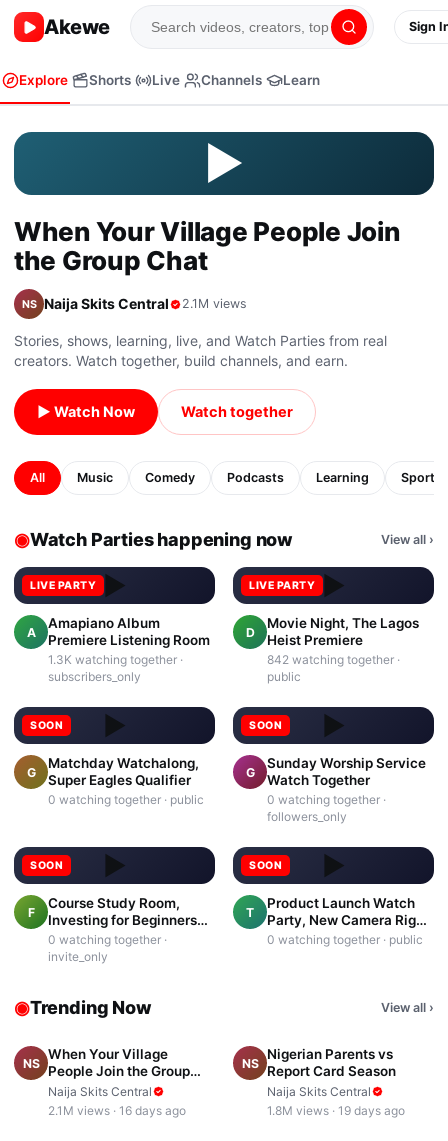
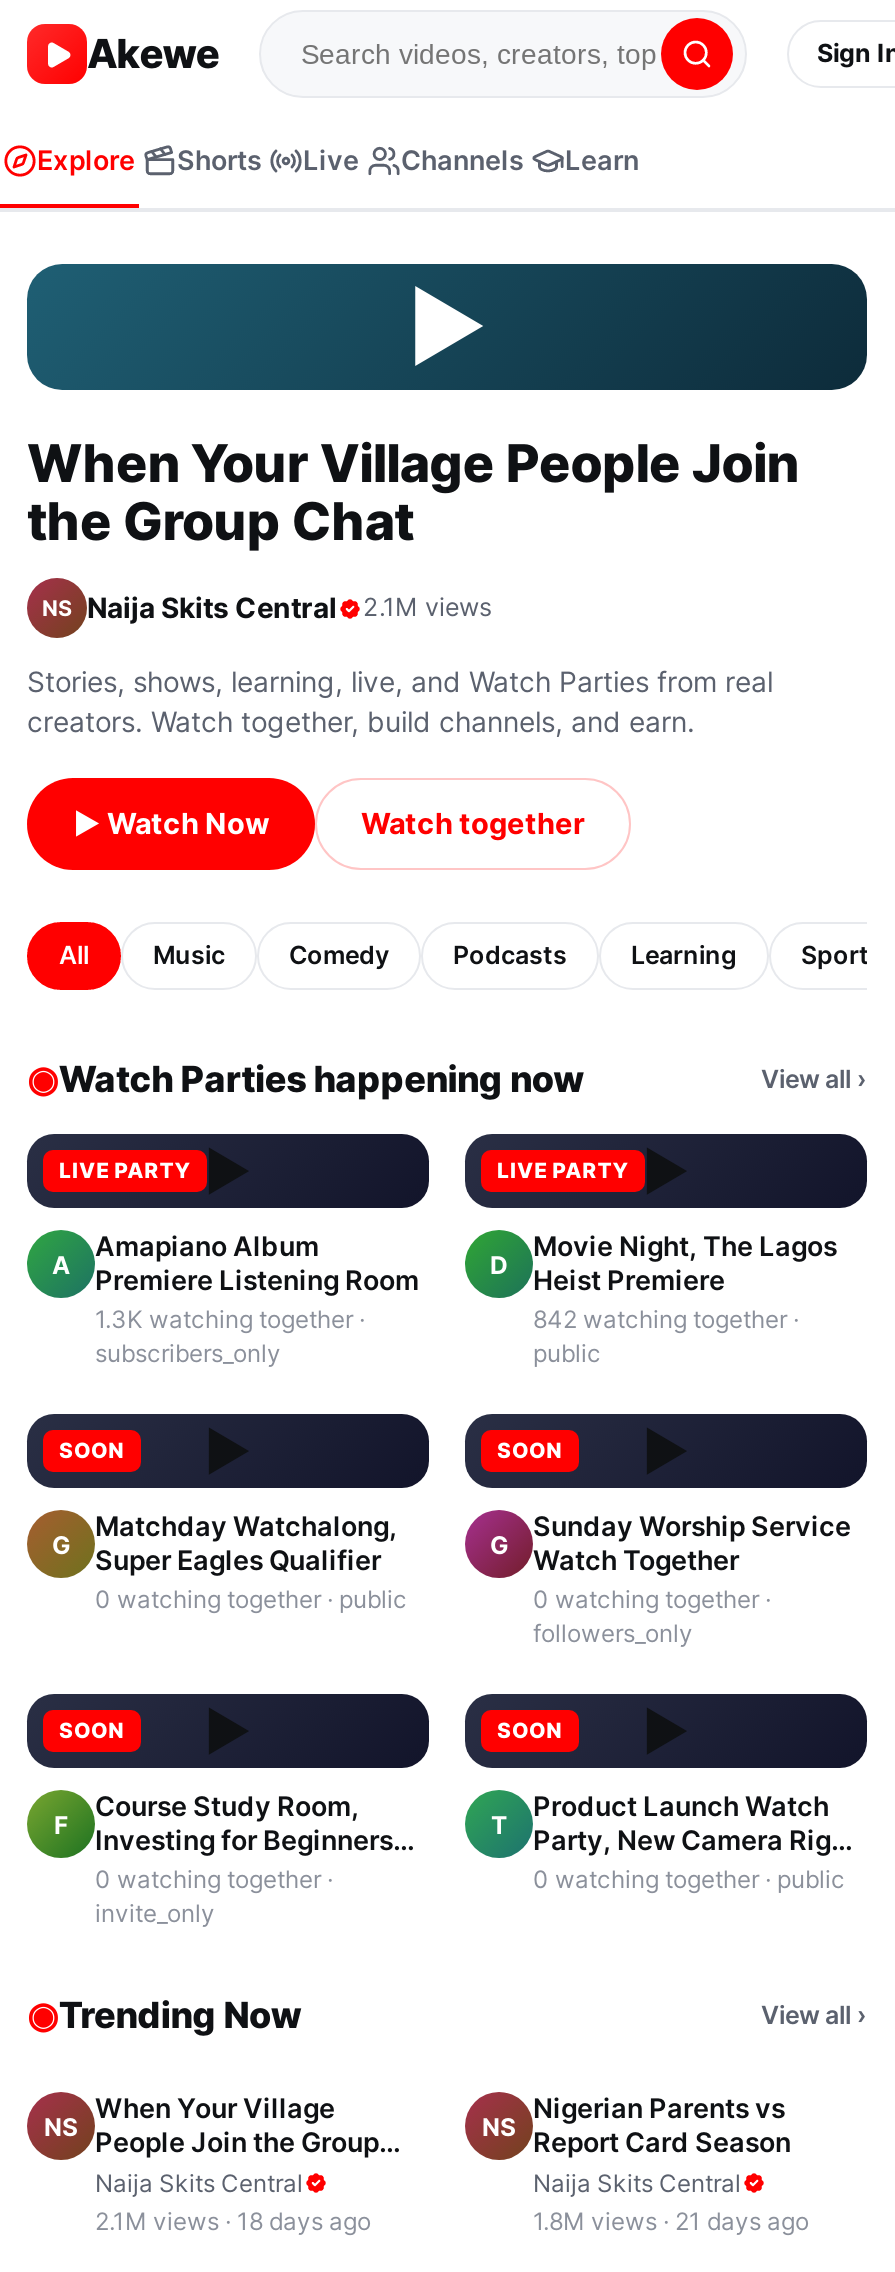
[48,1103,186,1118] 2.1M views · 16 days ago -> [95,2206,371,2236] 2.1M views · 18 days ago
[267,1103,405,1118] 1.8M views · 19 days ago -> [533,2206,809,2236] 1.8M views · 21 days ago

